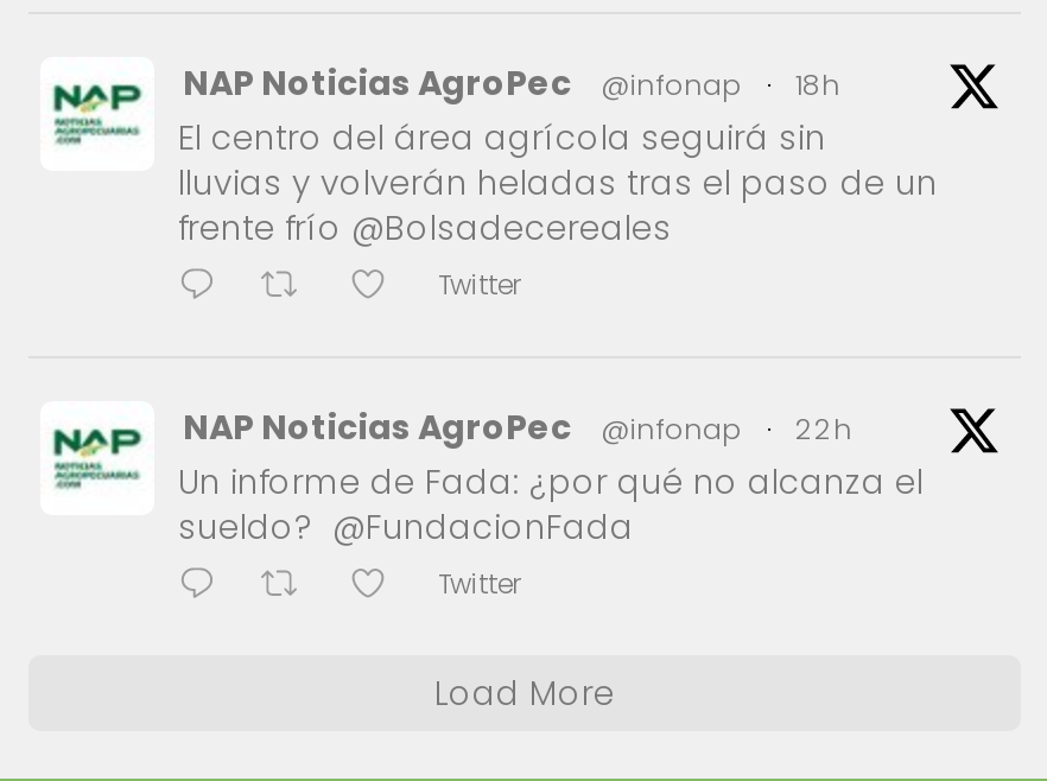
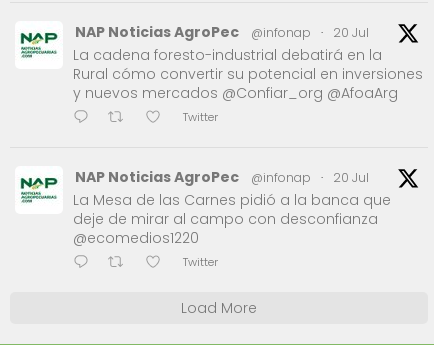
[178,63,938,250] 18h | El centro del área agrícola seguirá sin | lluvias y volverán heladas tras el paso de un | frente frío @Bolsadecereales -> [73,23,423,102] 20 Jul | La cadena foresto-industrial debatirá en la | Rural cómo convertir su potencial en inversiones | y nuevos mercados @Confiar_org @AfoaArg
[178,407,924,550] 22h | Un informe de Fada: ¿por qué no alcanza el | sueldo? @FundacionFada -> [73,168,391,247] 20 Jul | La Mesa de las Carnes pidió a la banca que | deje de mirar al campo con desconfianza | @ecomedios1220

